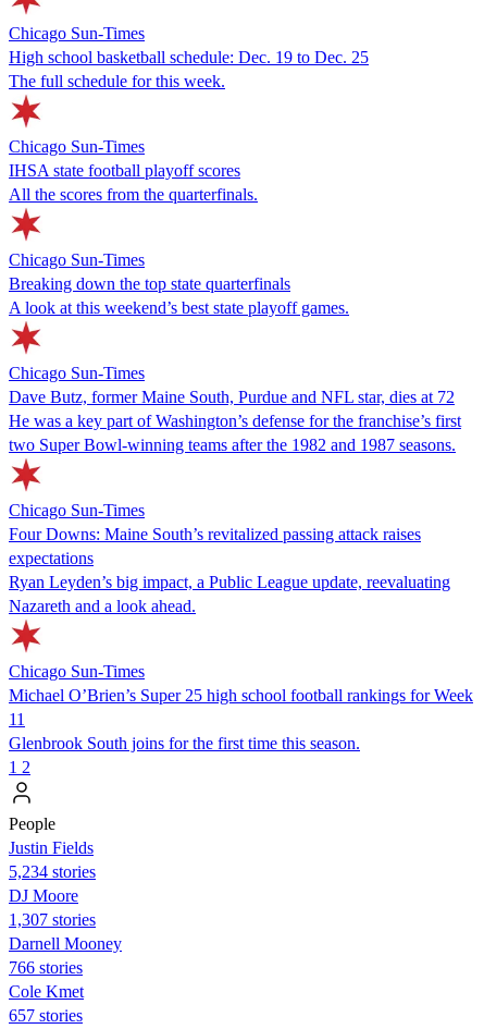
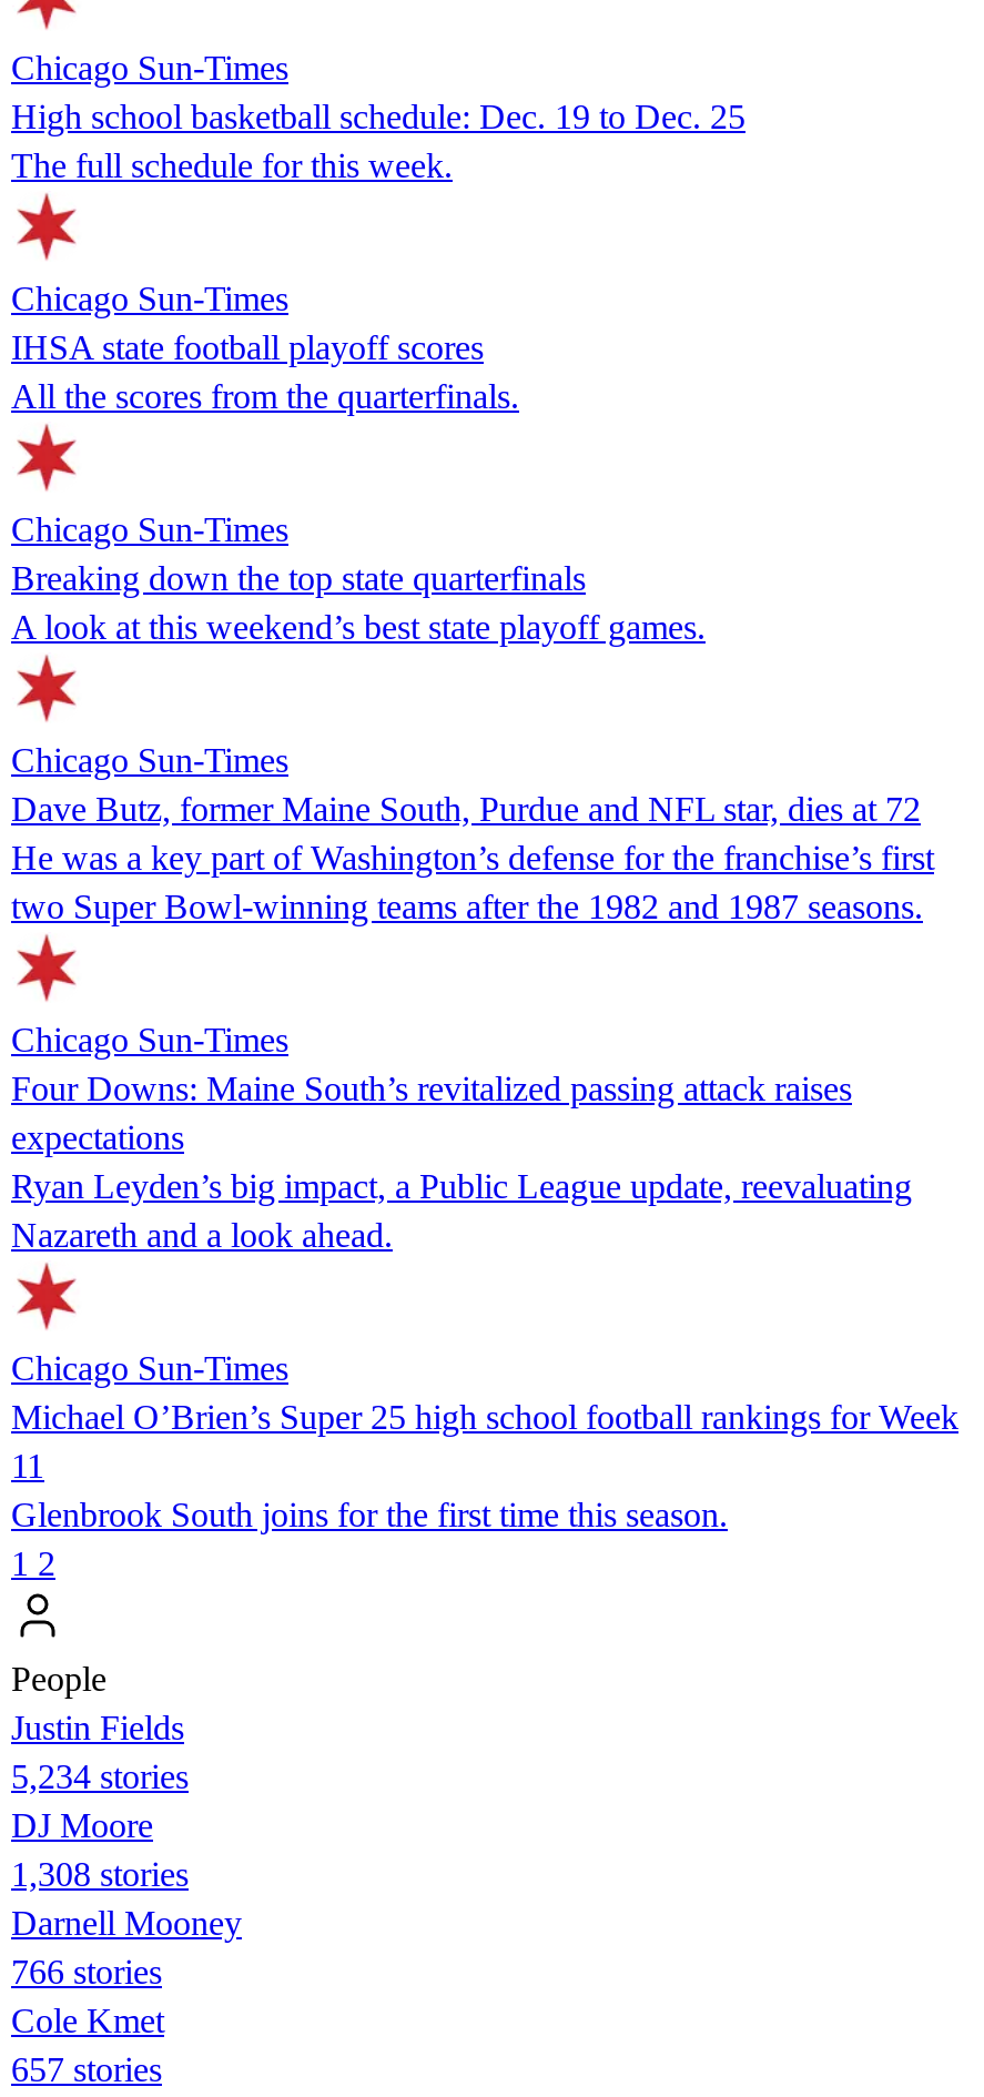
[9,910,96,929] 1,307 stories -> [11,1855,189,1893] 1,308 stories

